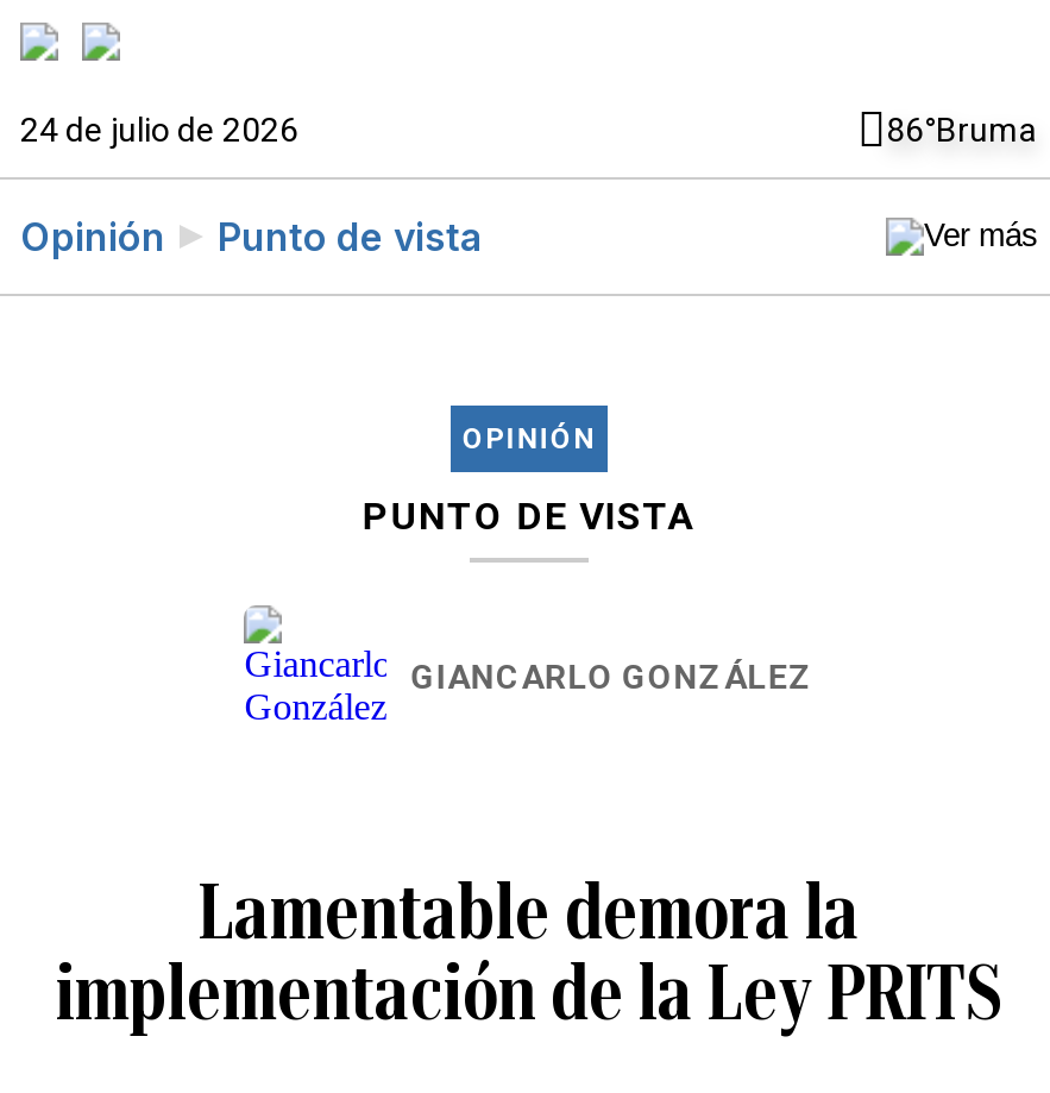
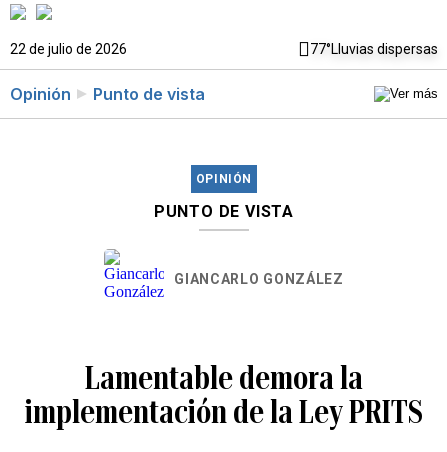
[20,111,1038,149] 24 de julio de 2026 | 86°Bruma -> [10,41,438,57] 22 de julio de 2026 | 77°Lluvias dispersas

